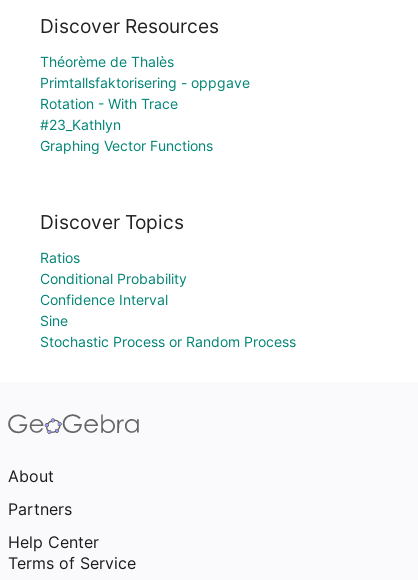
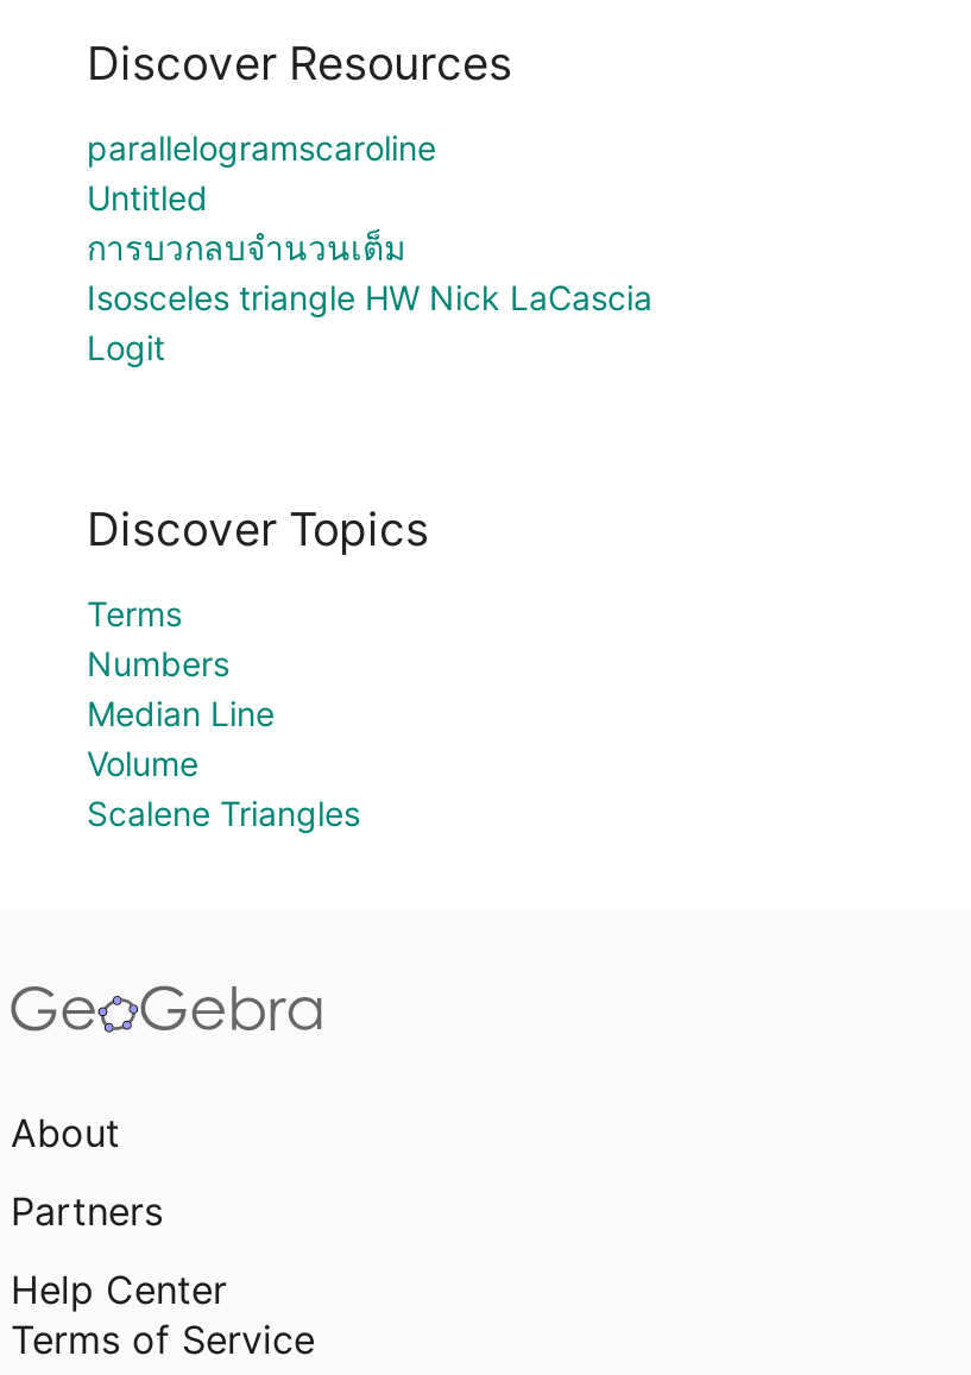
[40,53,250,154] Théorème de Thalès | Primtallsfaktorisering - oppgave | Rotation - With Trace | #23_Kathlyn | Graphing Vector Functions -> [87,128,652,368] parallelogramscaroline | Untitled | การบวกลบจำนวนเต็ม | Isosceles triangle HW Nick LaCascia | Logit
[40,249,296,350] Ratios | Conditional Probability | Confidence Interval | Sine | Stochastic Process or Random Process -> [87,593,360,833] Terms | Numbers | Median Line | Volume | Scalene Triangles

